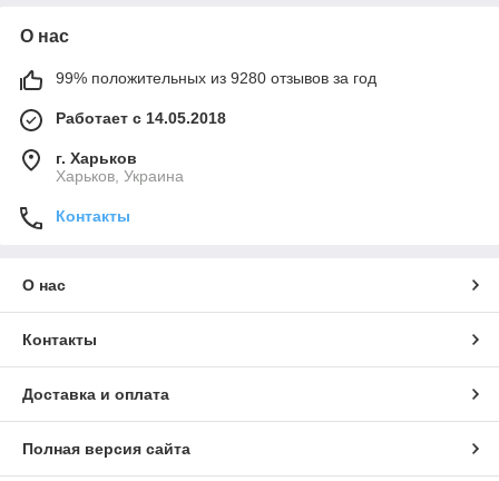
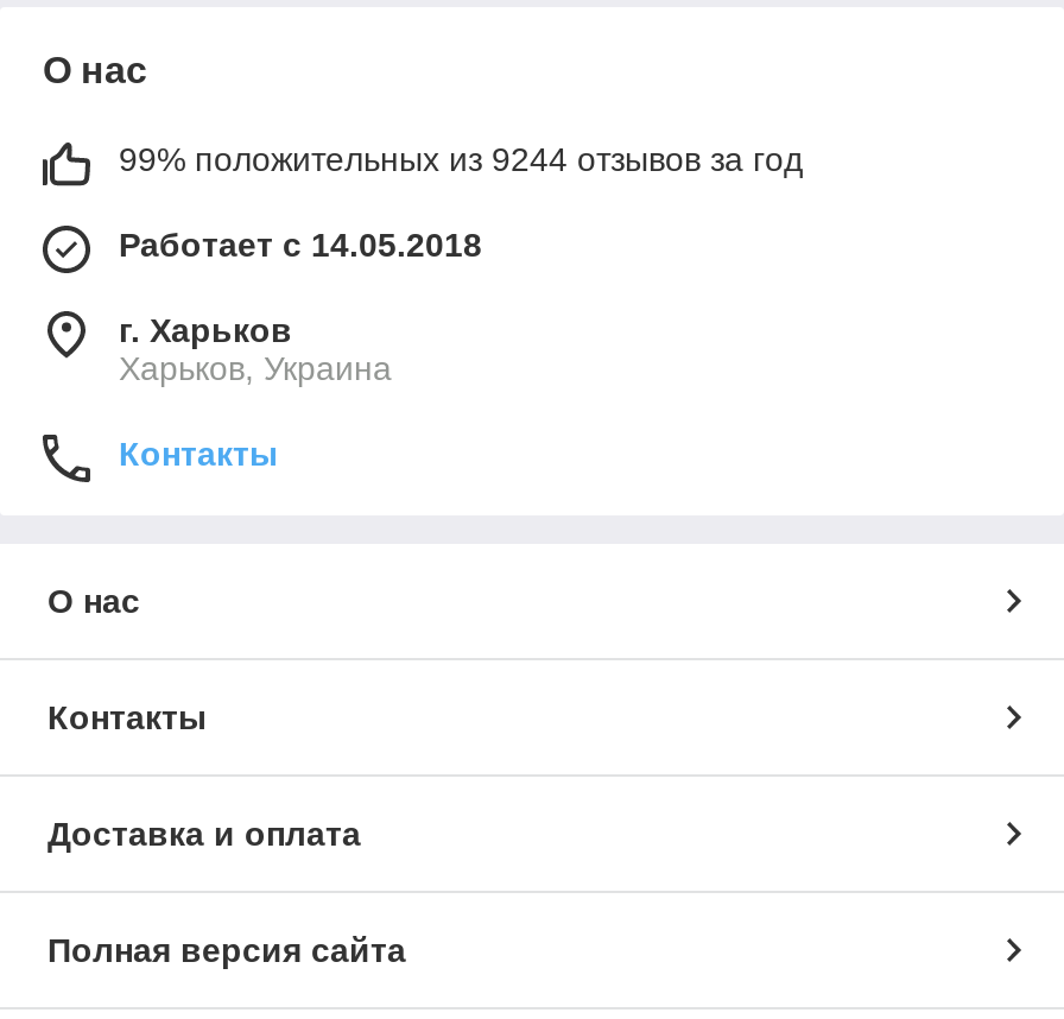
[56,70,376,87] 99% положительных из 9280 отзывов за год -> [119,141,803,179] 99% положительных из 9244 отзывов за год

